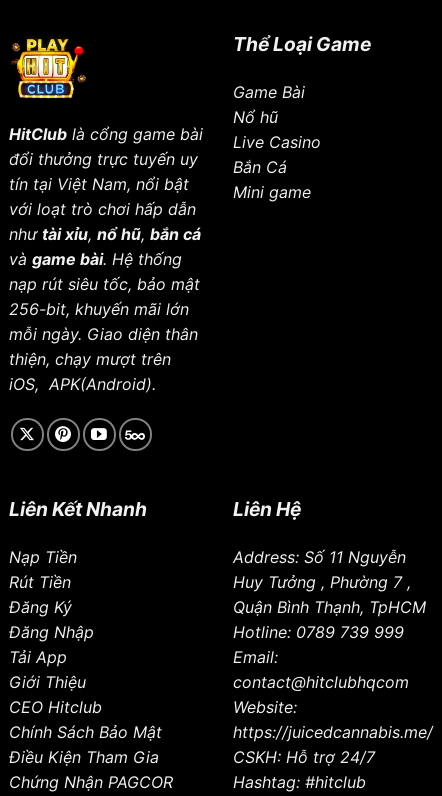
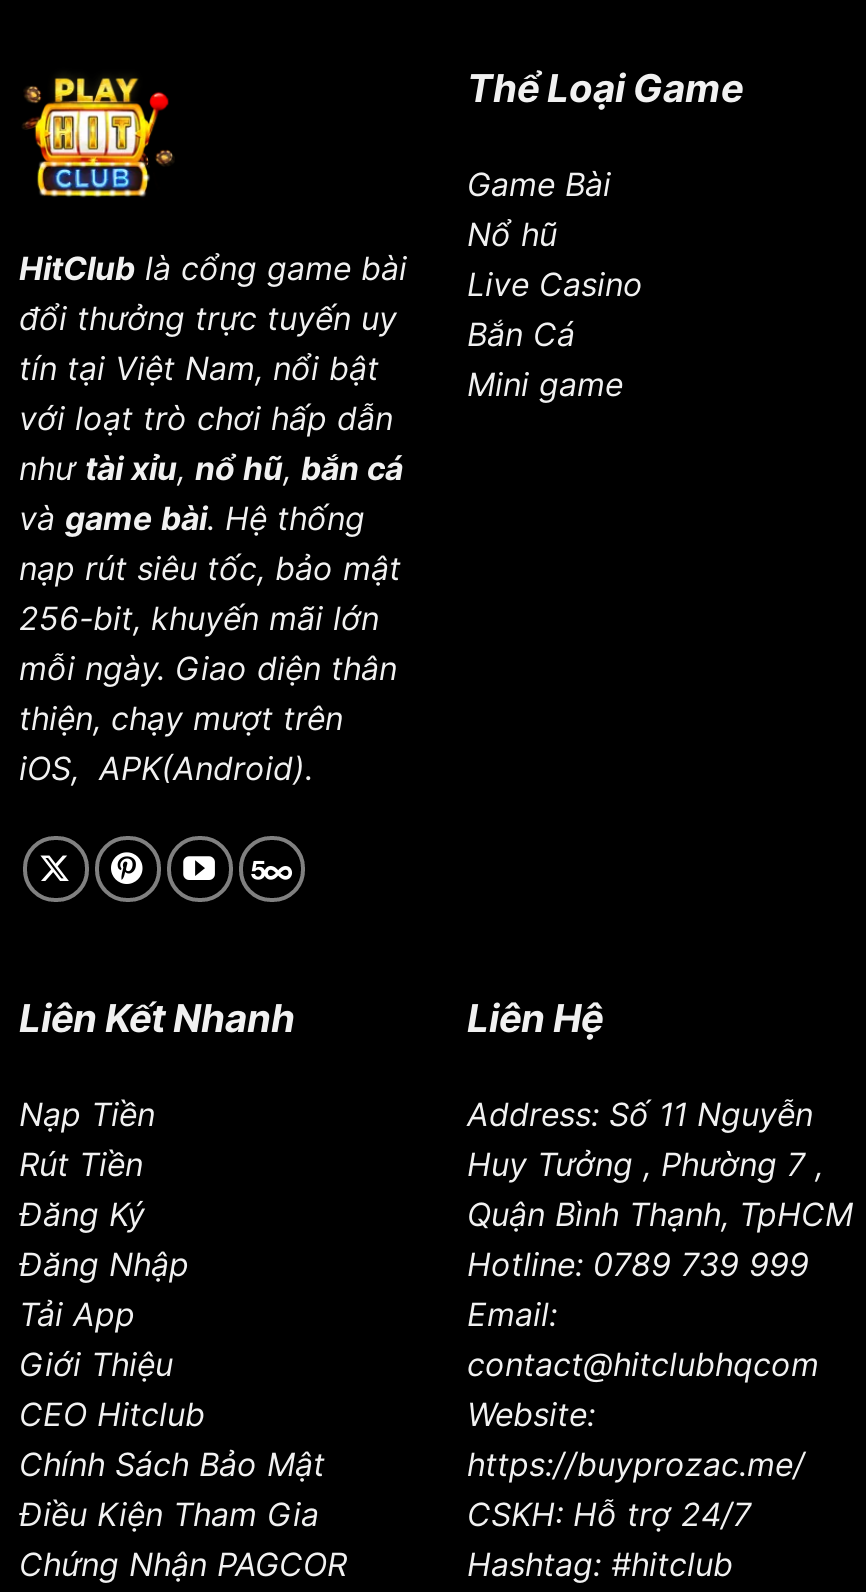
[233,722,433,742] https://juicedcannabis.me/ -> [467,1444,805,1484] https://buyprozac.me/

